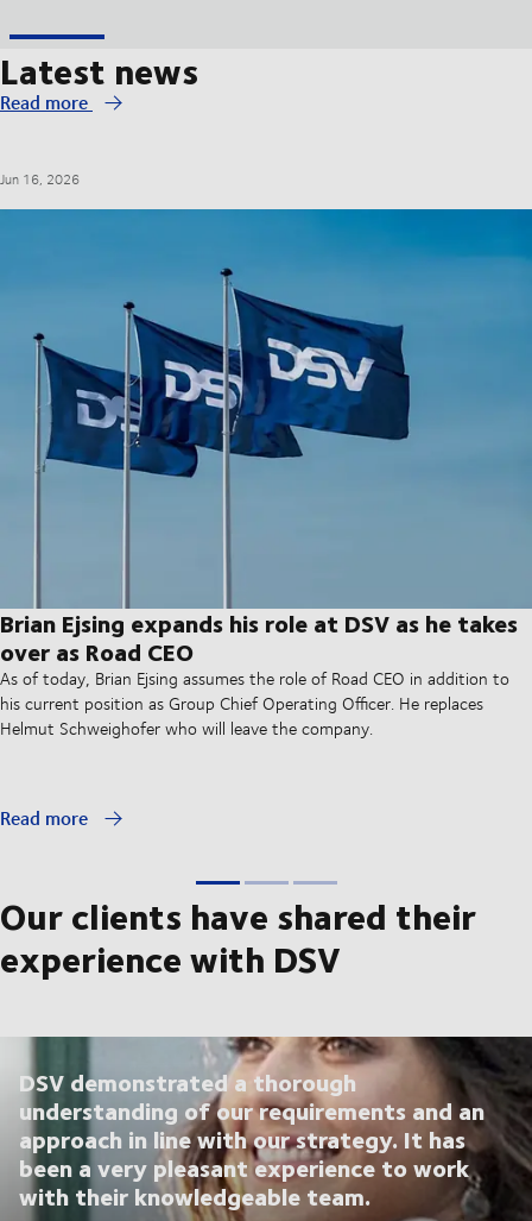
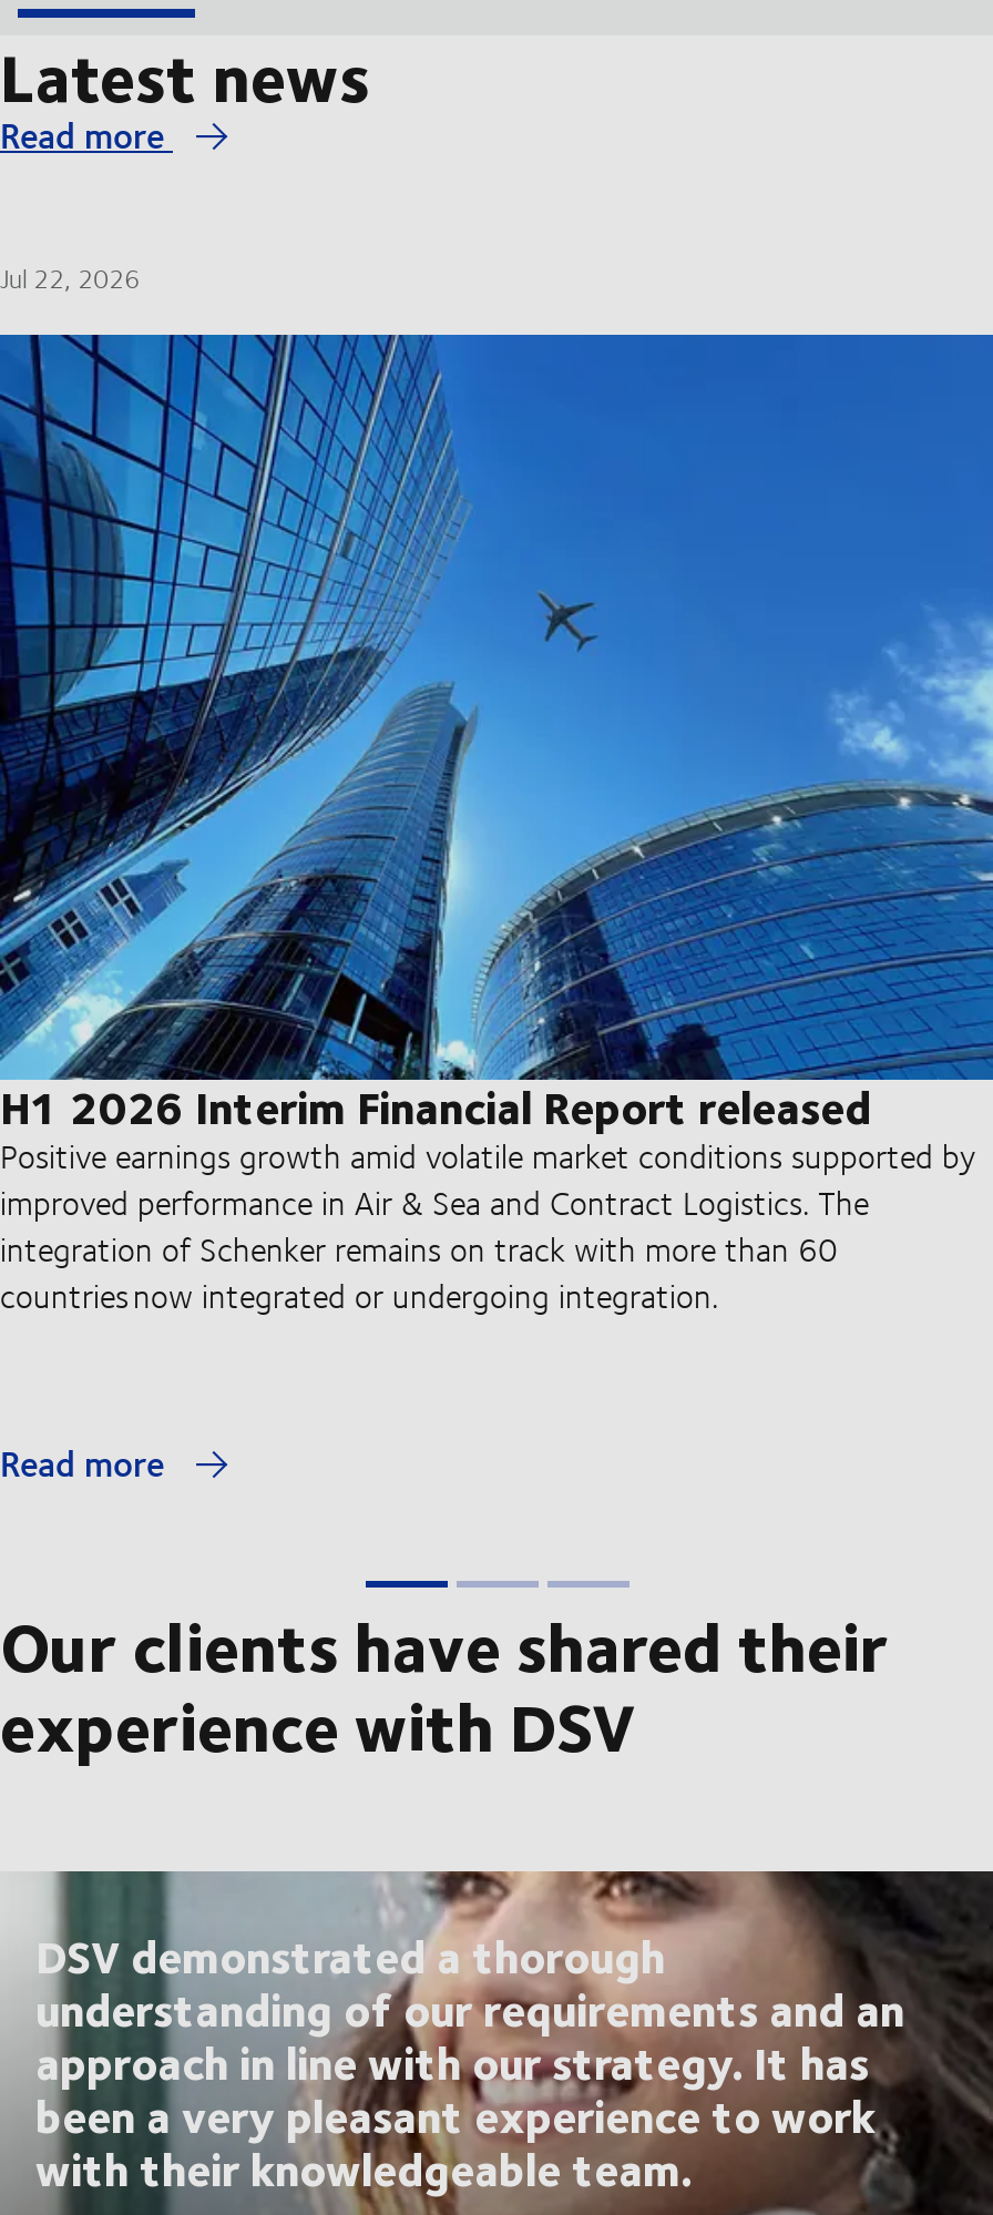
[0,169,80,189] Jun 16, 2026 -> [0,259,140,297] Jul 22, 2026
[0,208,528,741] [image] | Brian Ejsing expands his role at DSV as he takes | over as Road CEO | As of today, Brian Ejsing assumes the role of Road CEO in addition to | his current position as Group Chief Operating Officer. He replaces | Helmut Schweighofer who will leave the company. -> [0,333,986,1319] [image] | H1 2026 Interim Financial Report released | Positive earnings growth amid volatile market conditions supported by | improved performance in Air & Sea and Contract Logistics. The | integration of Schenker remains on track with more than 60 | countries now integrated or undergoing integration.

